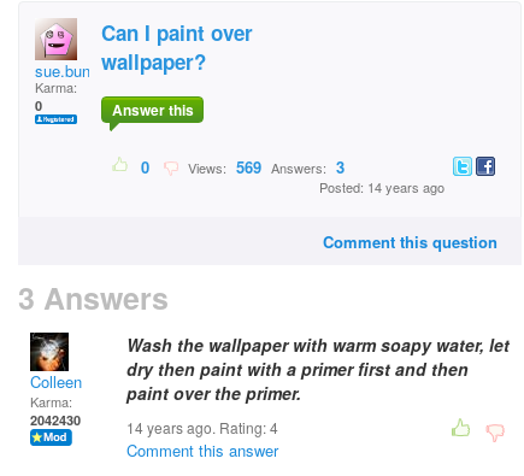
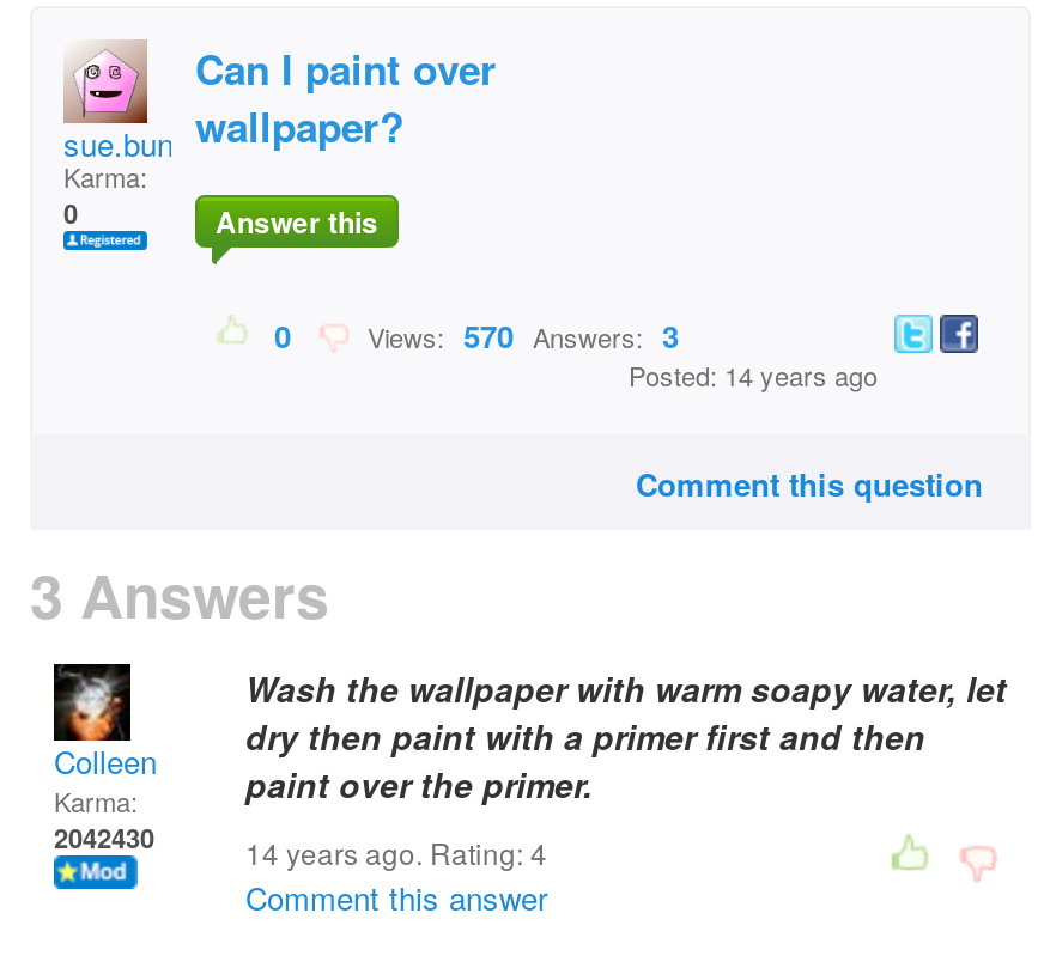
[181,156,345,178] Views: 569 Answers: 3 -> [353,313,679,358] Views: 570 Answers: 3

